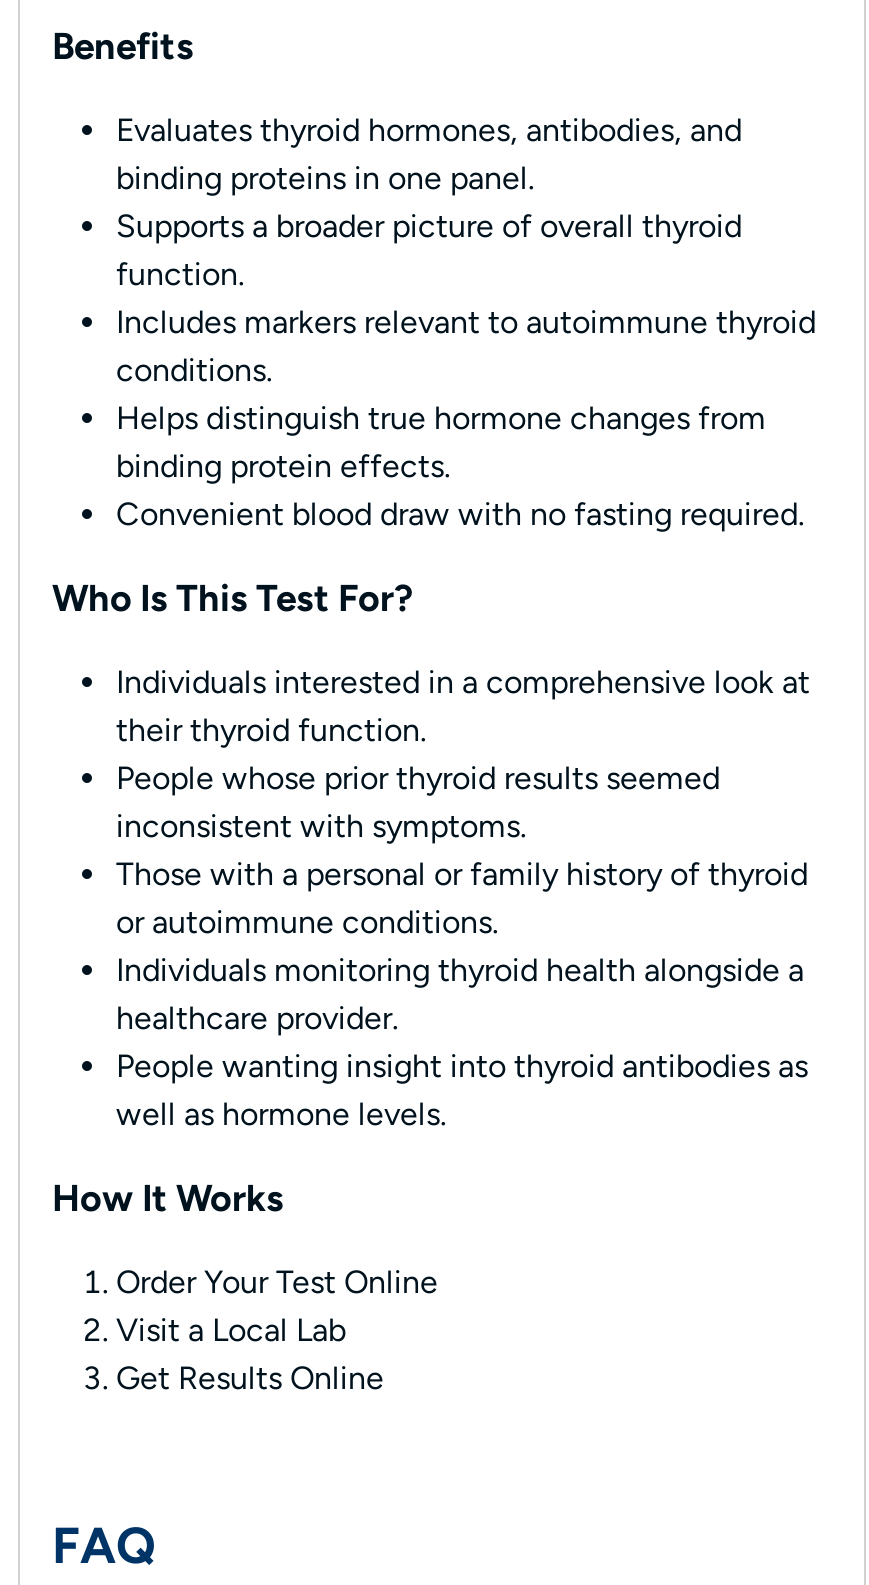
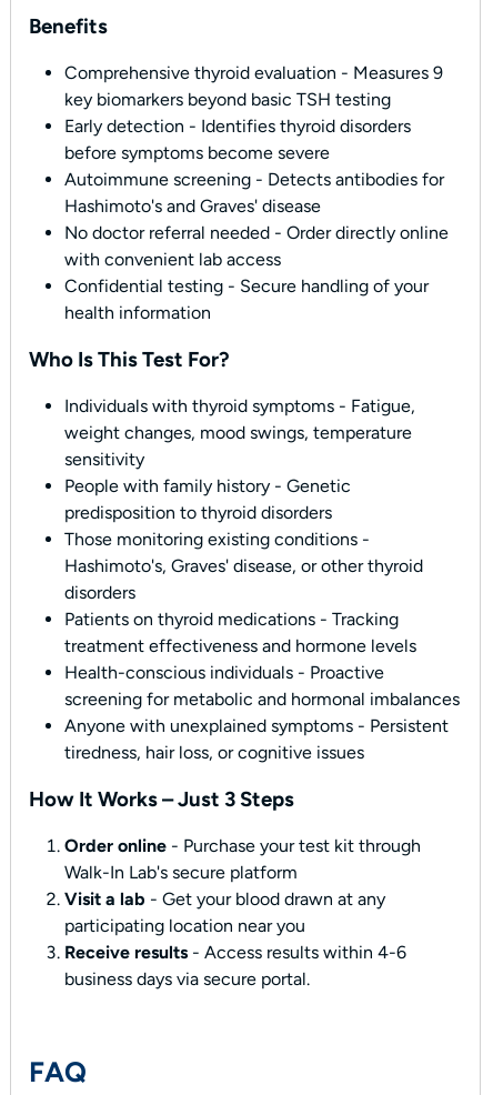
[116,111,816,533] Evaluates thyroid hormones, antibodies, and | binding proteins in one panel. | Supports a broader picture of overall thyroid | function. | Includes markers relevant to autoimmune thyroid | conditions. | Helps distinguish true hormone changes from | binding protein effects. | Convenient blood draw with no fasting required. -> [64,62,449,323] Comprehensive thyroid evaluation - Measures 9 | key biomarkers beyond basic TSH testing | Early detection - Identifies thyroid disorders | before symptoms become severe | Autoimmune screening - Detects antibodies for | Hashimoto's and Graves' disease | No doctor referral needed - Order directly online | with convenient lab access | Confidential testing - Secure handling of your | health information
[116,663,810,1133] Individuals interested in a comprehensive look at | their thyroid function. | People whose prior thyroid results seemed | inconsistent with symptoms. | Those with a personal or family history of thyroid | or autoimmune conditions. | Individuals monitoring thyroid health alongside a | healthcare provider. | People wanting insight into thyroid antibodies as | well as hormone levels. -> [64,396,460,763] Individuals with thyroid symptoms - Fatigue, | weight changes, mood swings, temperature | sensitivity | People with family history - Genetic | predisposition to thyroid disorders | Those monitoring existing conditions - | Hashimoto's, Graves' disease, or other thyroid | disorders | Patients on thyroid medications - Tracking | treatment effectiveness and hormone levels | Health-conscious individuals - Proactive | screening for metabolic and hormonal imbalances | Anyone with unexplained symptoms - Persistent | tiredness, hair loss, or cognitive issues
[52,1175,284,1221] How It Works -> [29,786,294,812] How It Works – Just 3 Steps
[116,1263,438,1397] Order Your Test Online | Visit a Local Lab | Get Results Online -> [64,835,421,990] Order online - Purchase your test kit through | Walk-In Lab's secure platform | Visit a lab - Get your blood drawn at any | participating location near you | Receive results - Access results within 4-6 | business days via secure portal.

